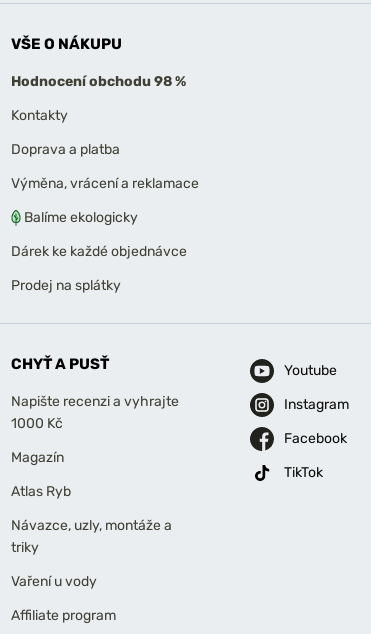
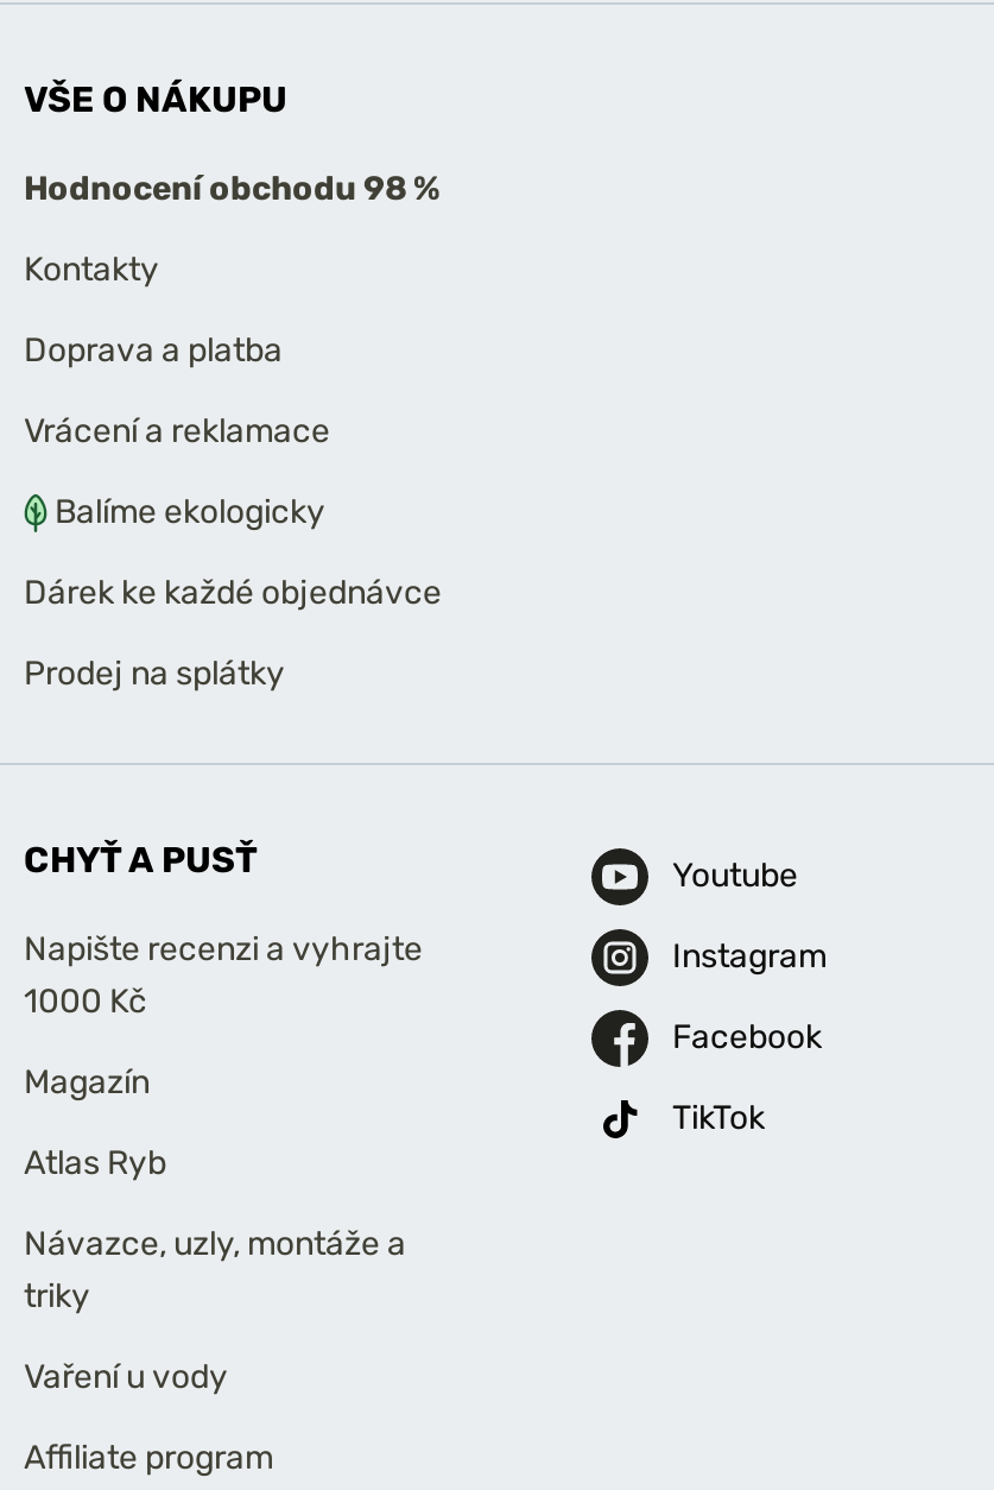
[11,175,199,192] Výměna, vrácení a reklamace -> [24,412,330,452] Vrácení a reklamace

